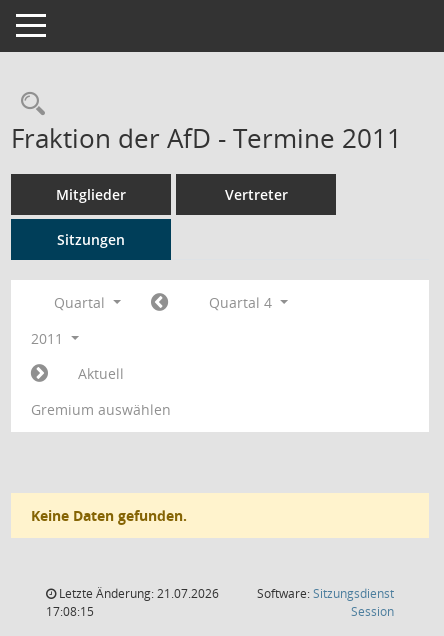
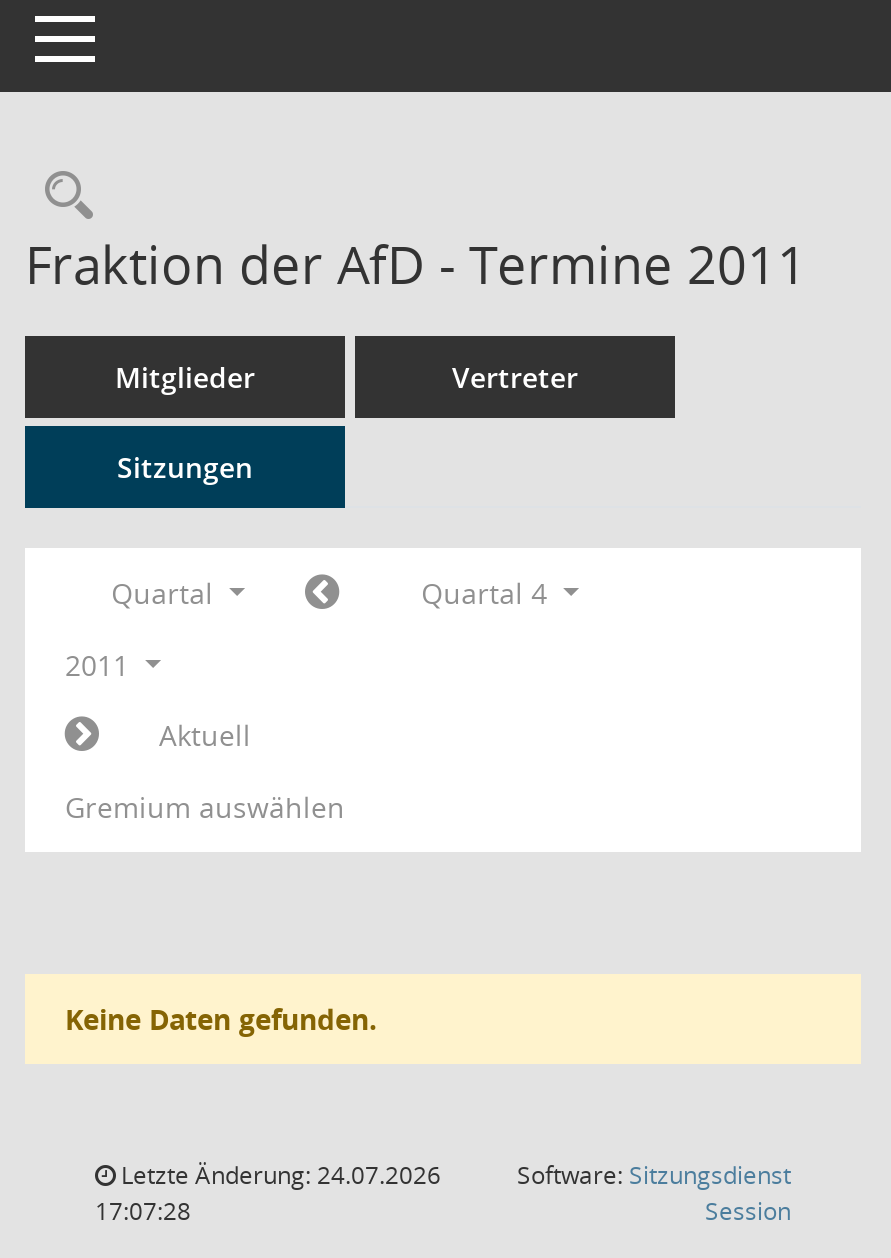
[56,585,219,602] Letzte Änderung: 21.07.2026 -> [115,1158,441,1192] Letzte Änderung: 24.07.2026
[46,603,94,620] 17:08:15 -> [95,1194,191,1228] 17:07:28

